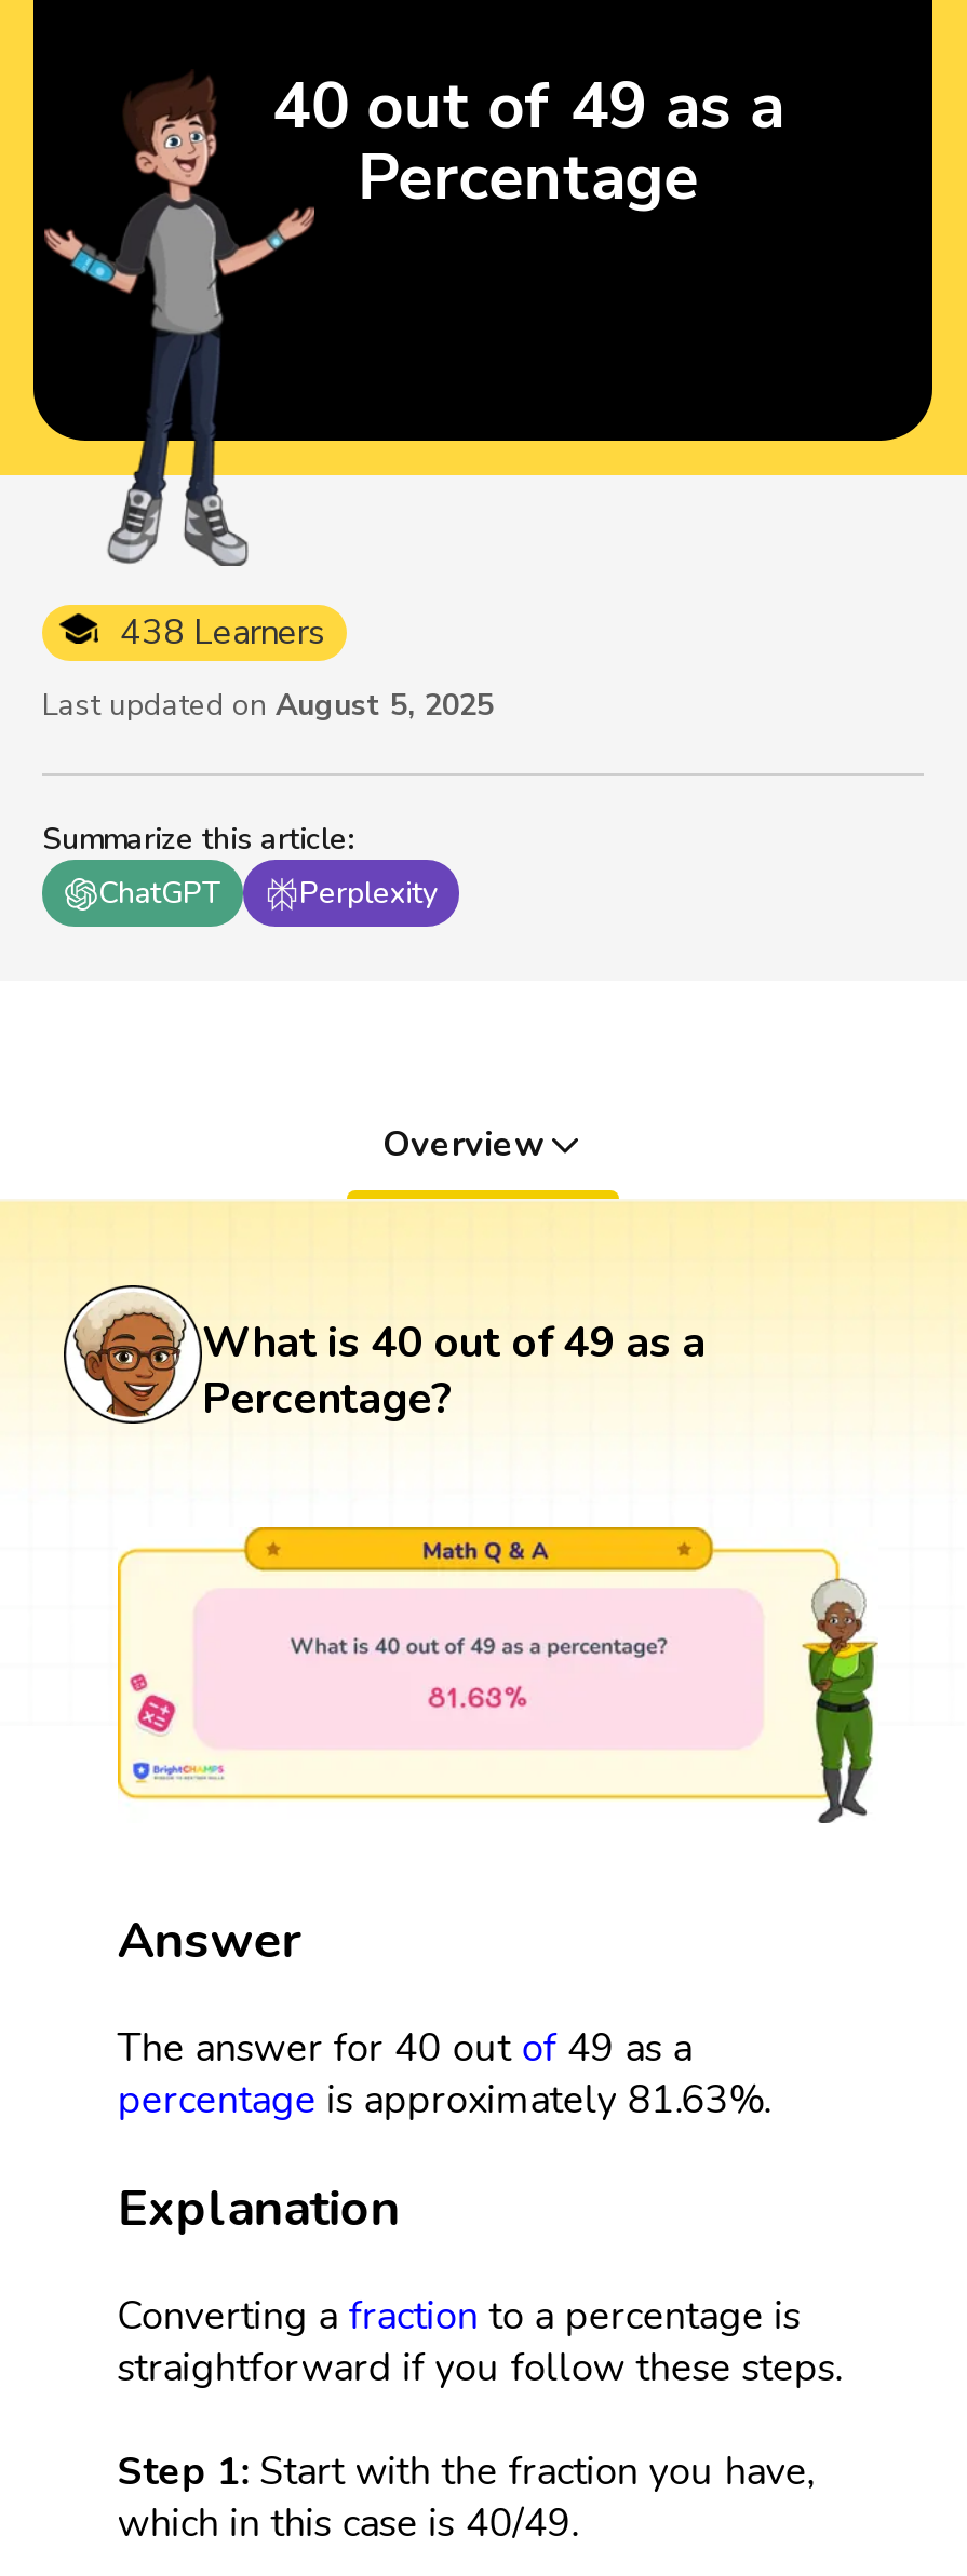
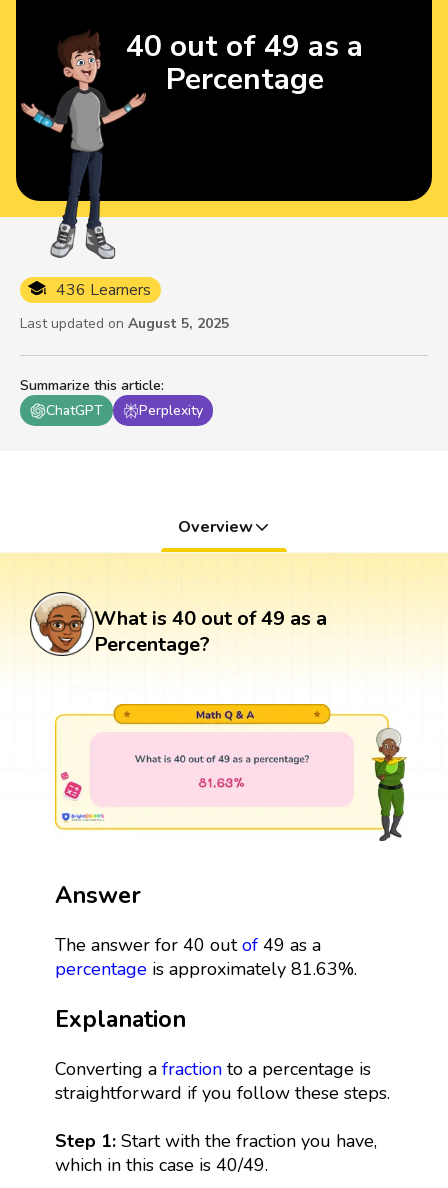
[120,610,325,658] 438 Learners -> [56,279,151,301] 436 Learners

